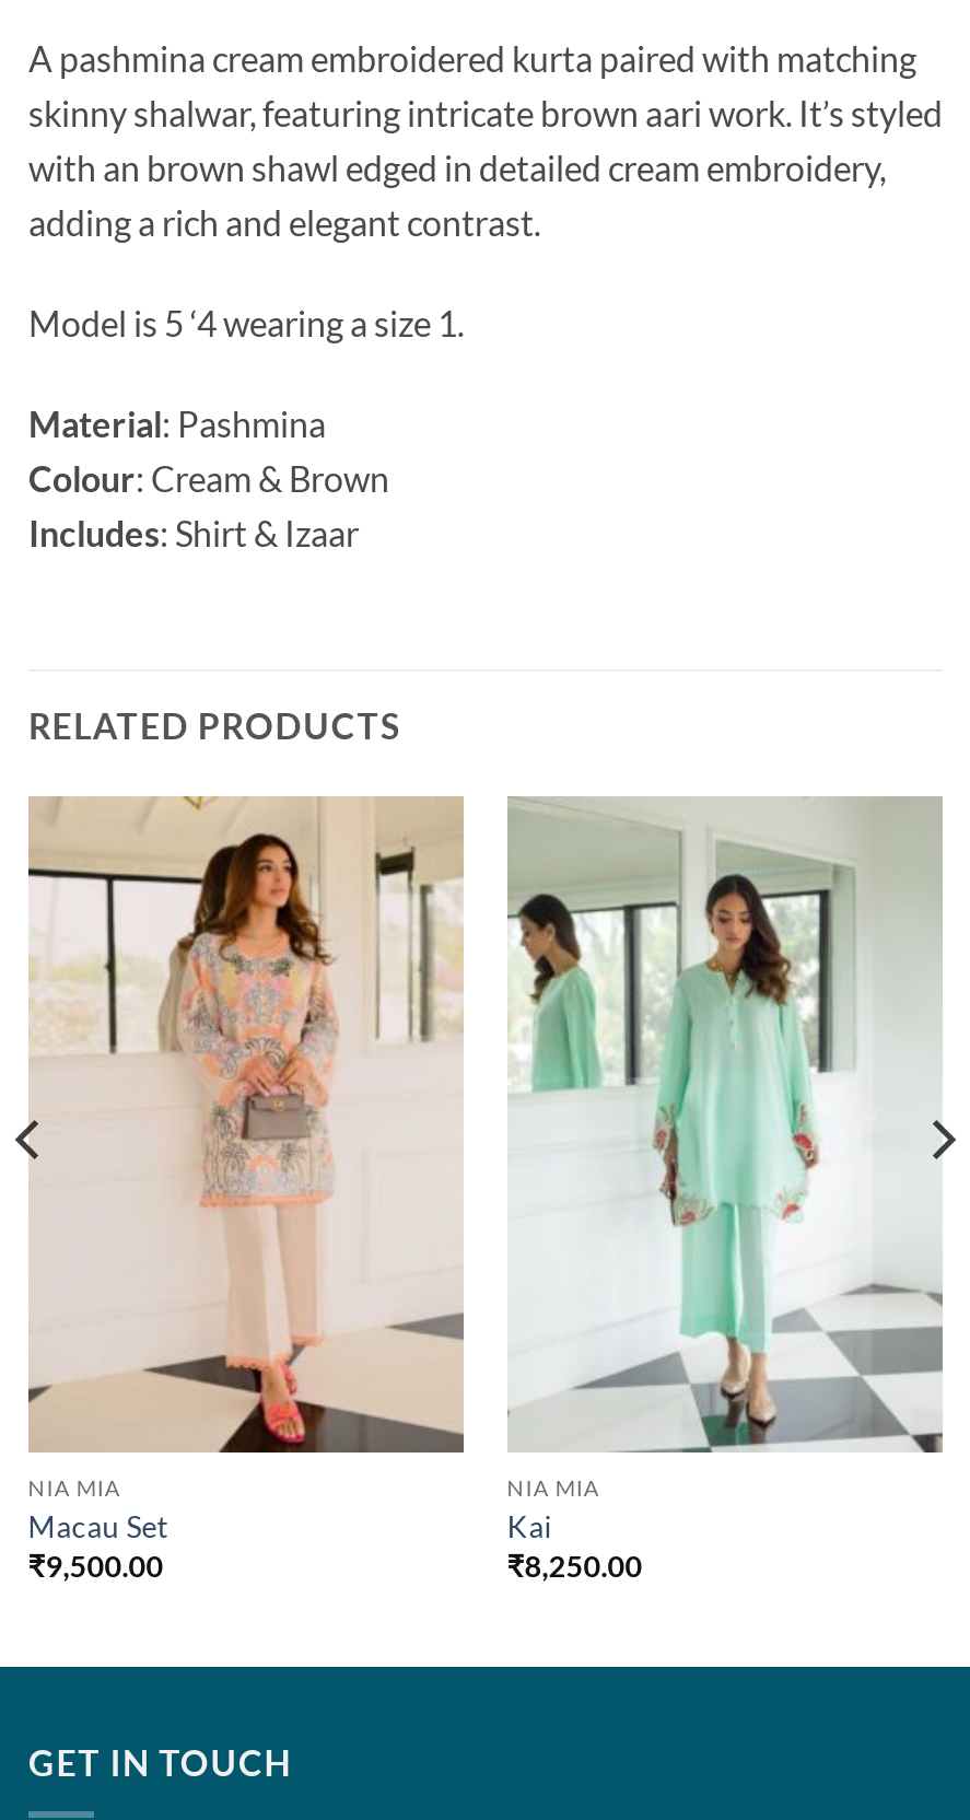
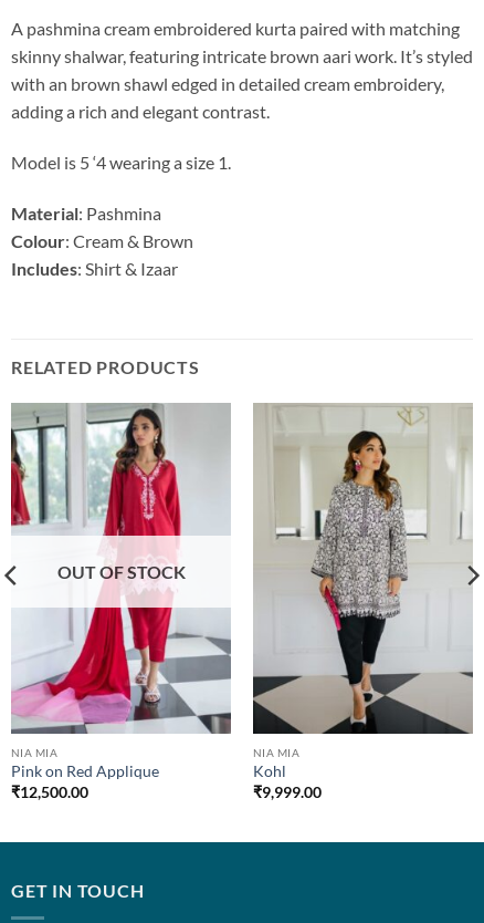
none -> [57,561,185,582] OUT OF STOCK
[28,795,464,1584] [image] | Macau Set | ₹9,500.00 -> [10,403,232,801] [image] | Pink on Red Applique | ₹12,500.00
[507,808,943,1584] [image] | Kai | ₹8,250.00 -> [252,407,473,801] [image] | Kohl | ₹9,999.00

